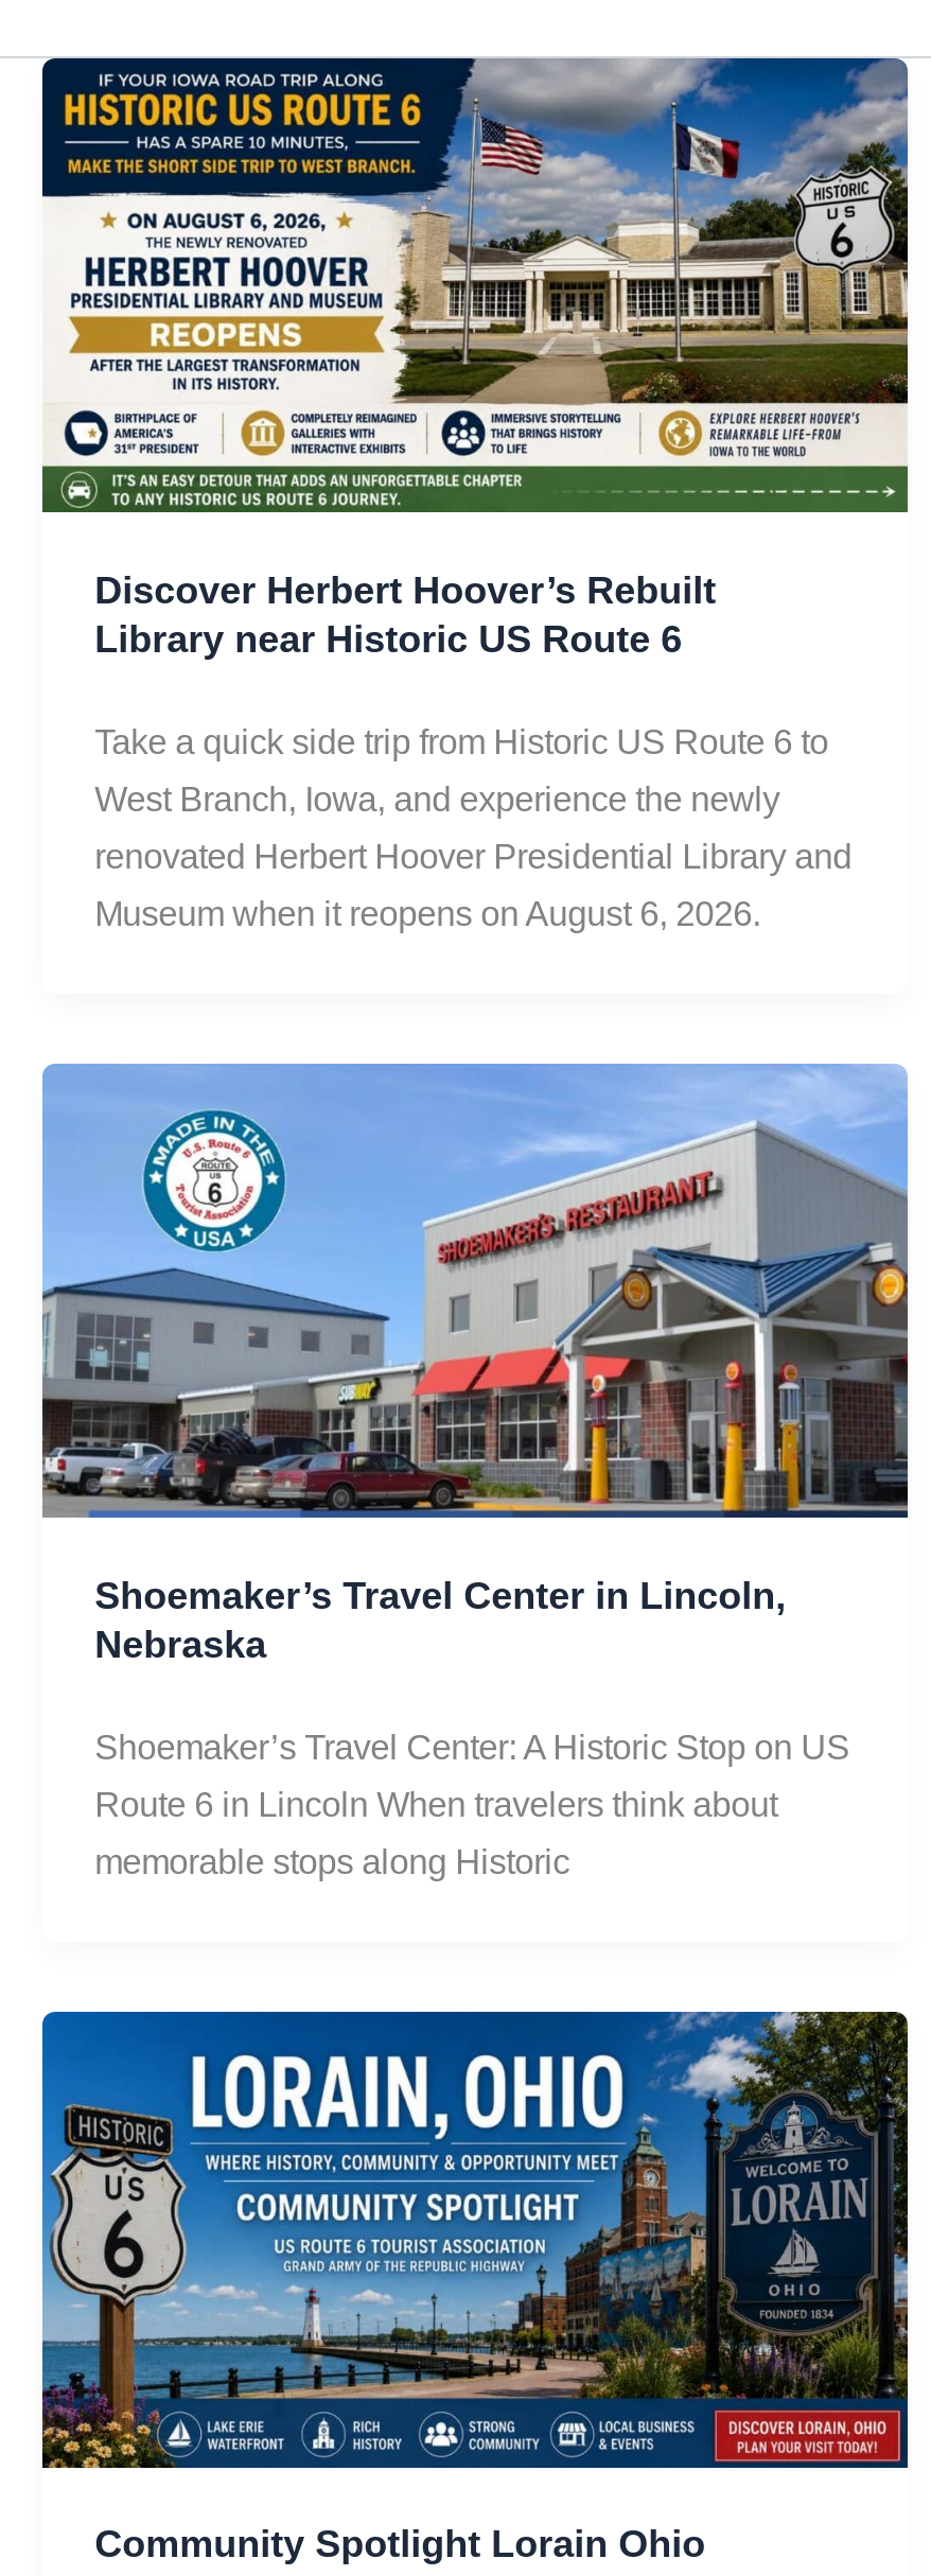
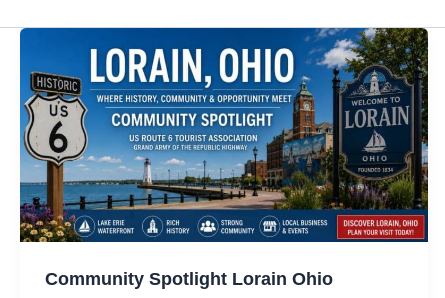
[40,56,910,932] [image] | Discover Herbert Hoover’s Rebuilt | Library near Historic US Route 6 | Take a quick side trip from Historic US Route 6 to | West Branch, Iowa, and experience the newly | renovated Herbert Hoover Presidential Library and | Museum when it reopens on August 6, 2026. -> none
[40,1062,910,1880] [image] | Shoemaker’s Travel Center in Lincoln, | Nebraska | Shoemaker’s Travel Center: A Historic Stop on US | Route 6 in Lincoln When travelers think about | memorable stops along Historic -> none

